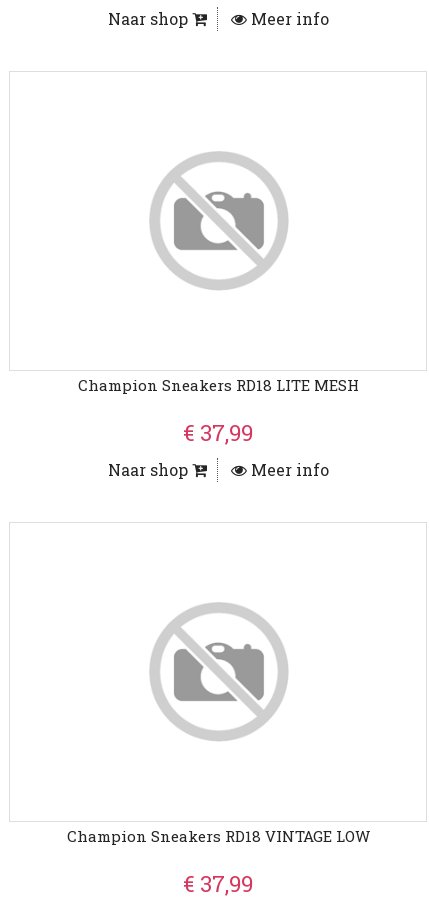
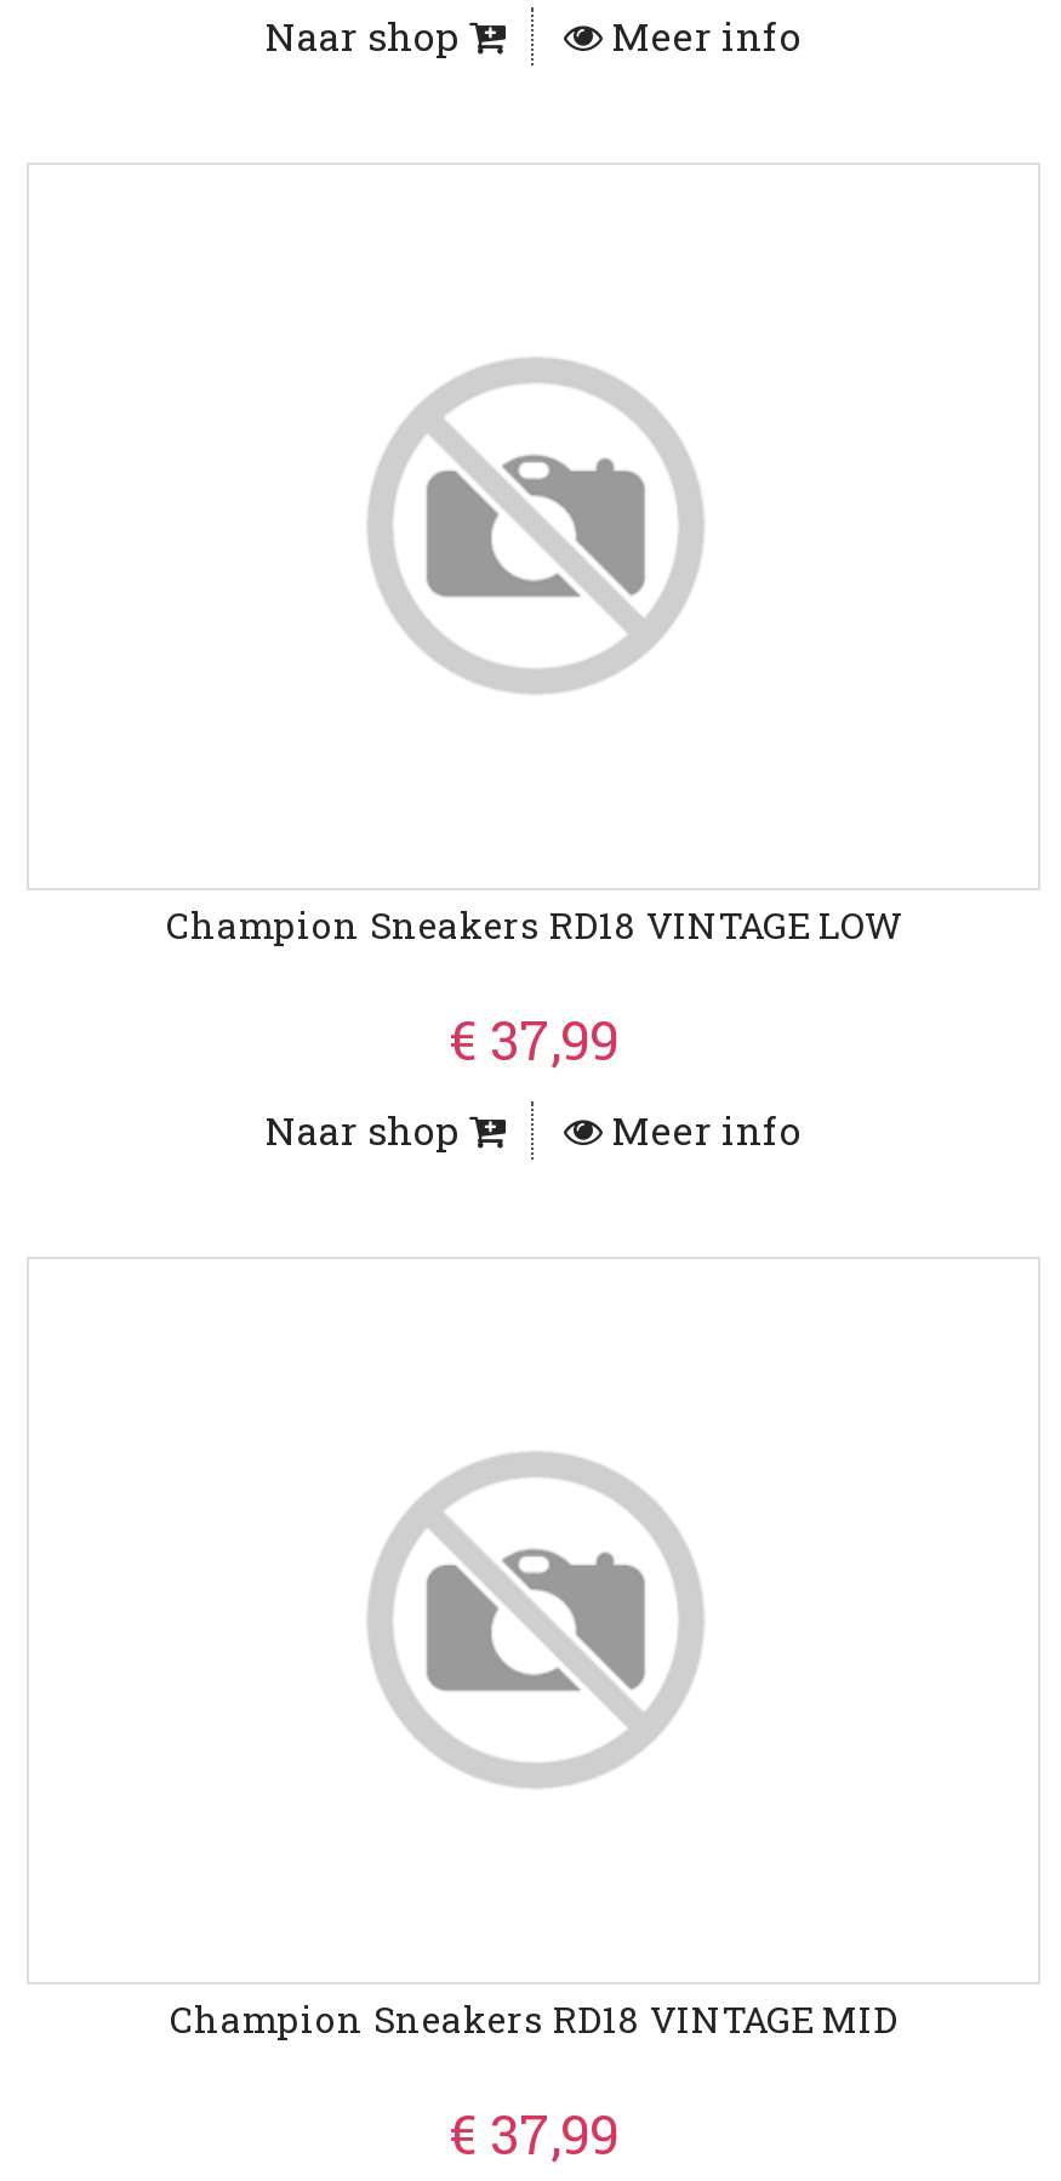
[77,375,358,395] Champion Sneakers RD18 LITE MESH -> none
none -> [170,1995,897,2043] Champion Sneakers RD18 VINTAGE MID
moved [66,826,369,846] -> [166,901,901,949]: Champion Sneakers RD18 VINTAGE LOW

